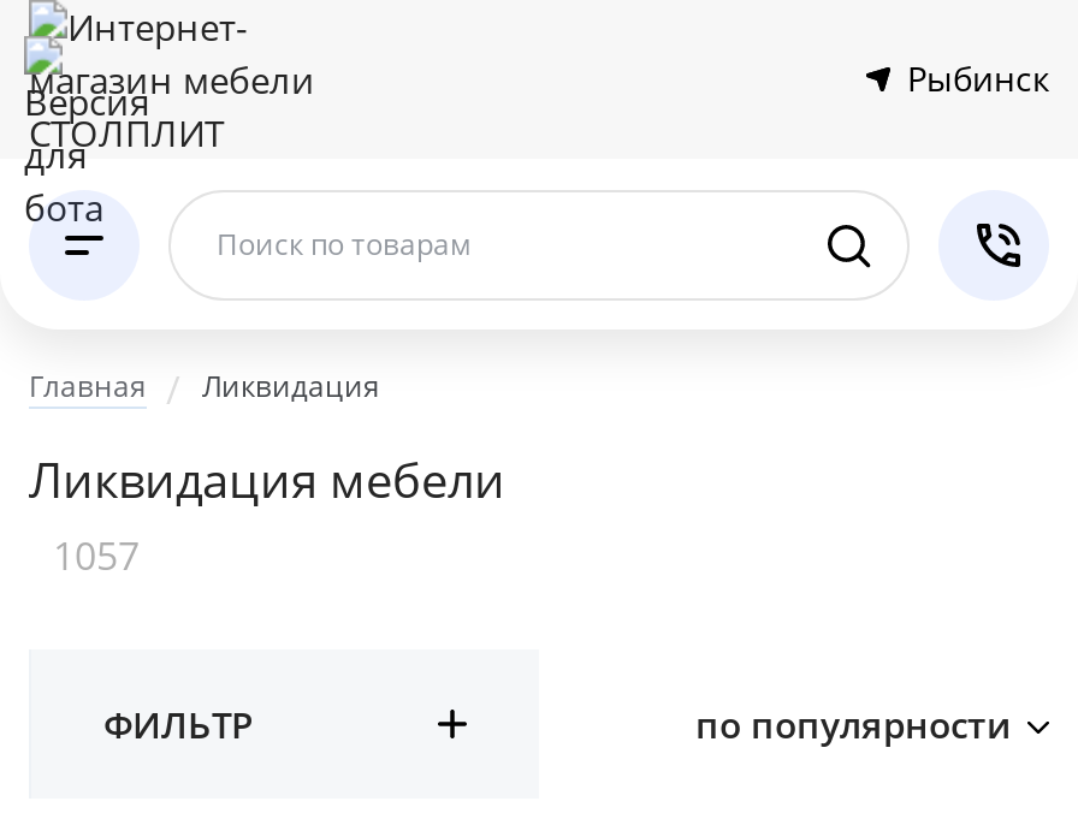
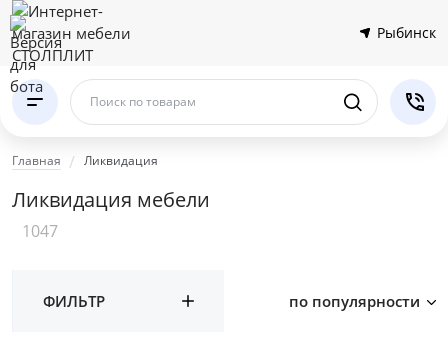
[53,529,140,582] 1057 -> [22,220,58,242] 1047

